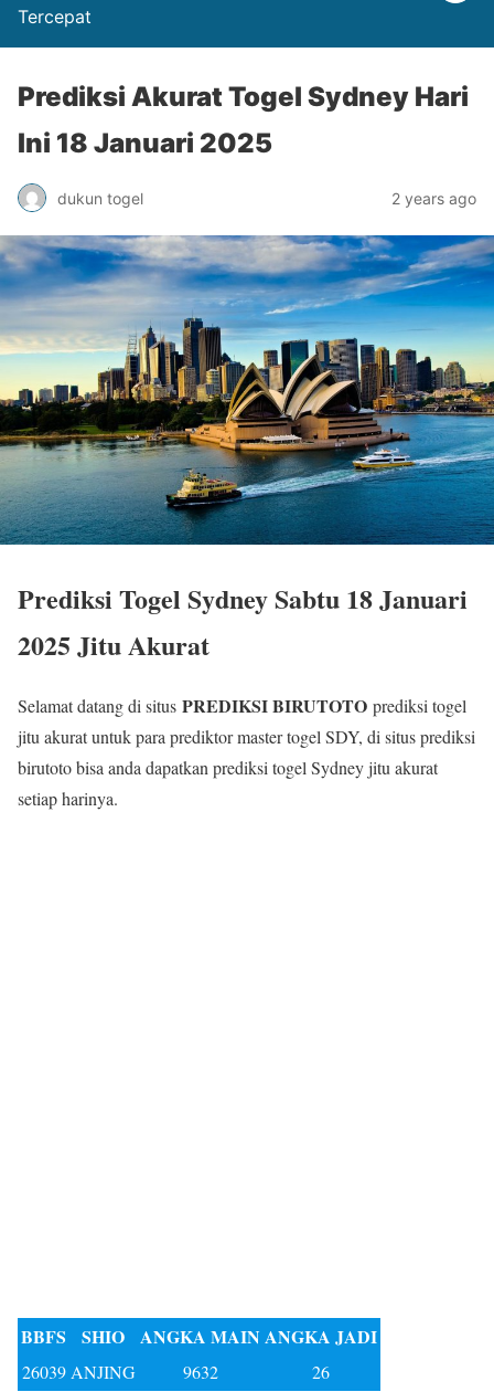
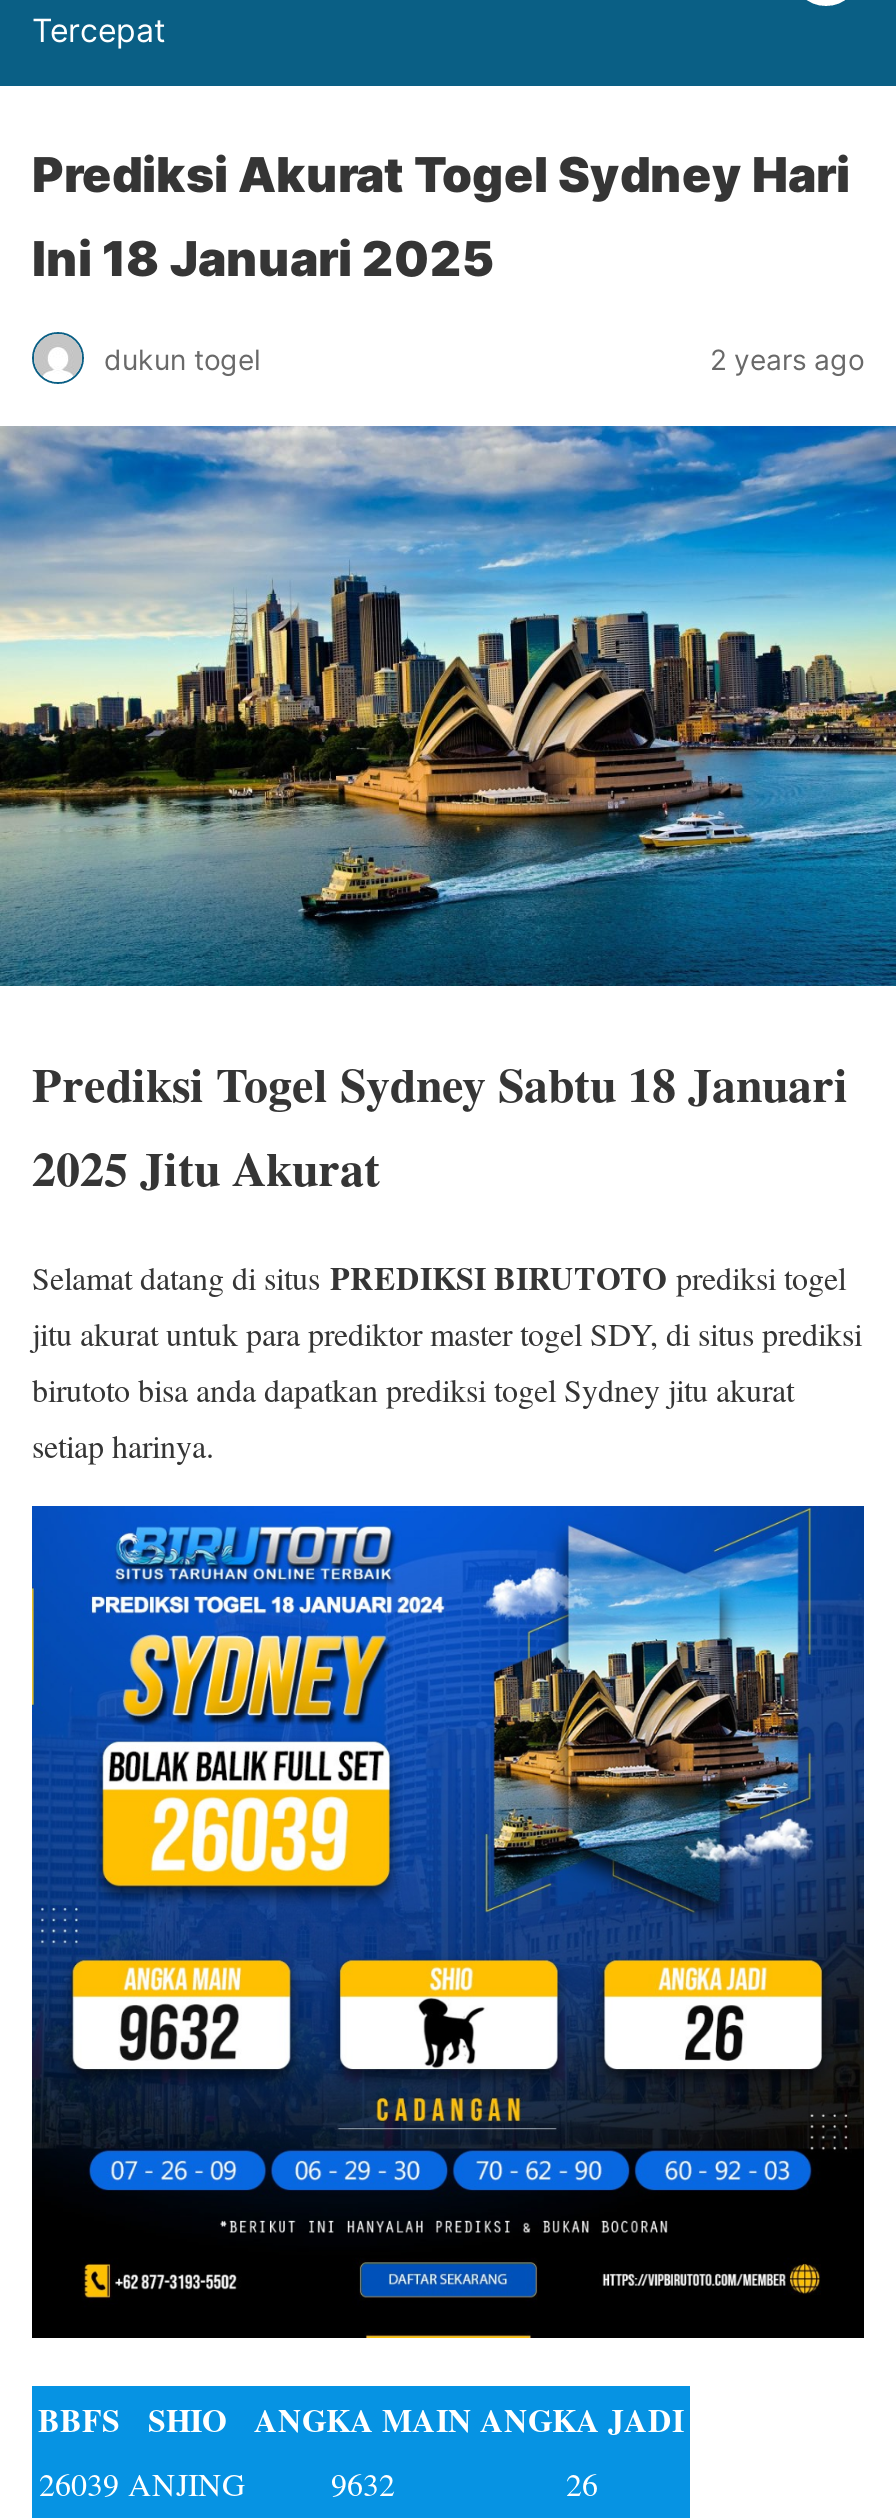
none -> [30,1504,866,2340] [image]

